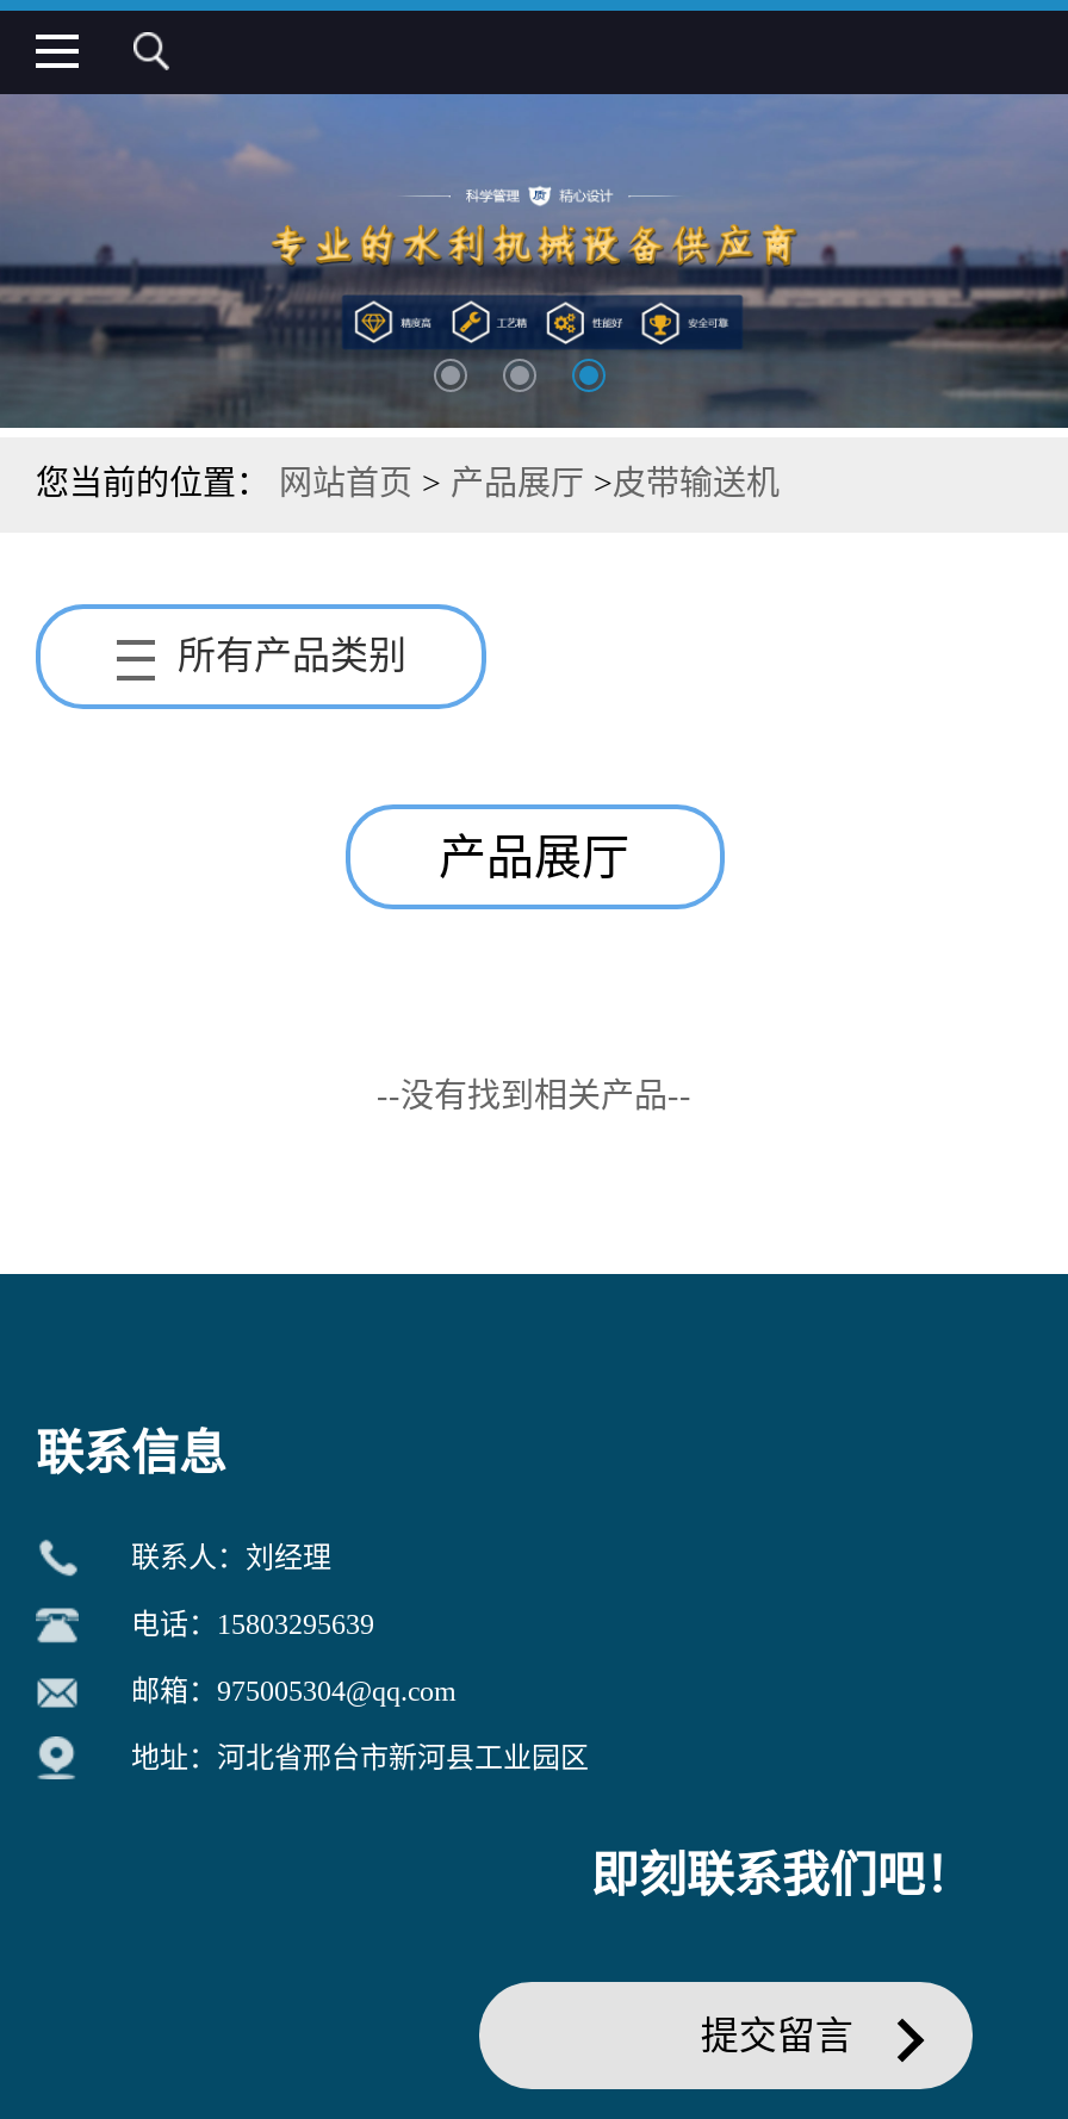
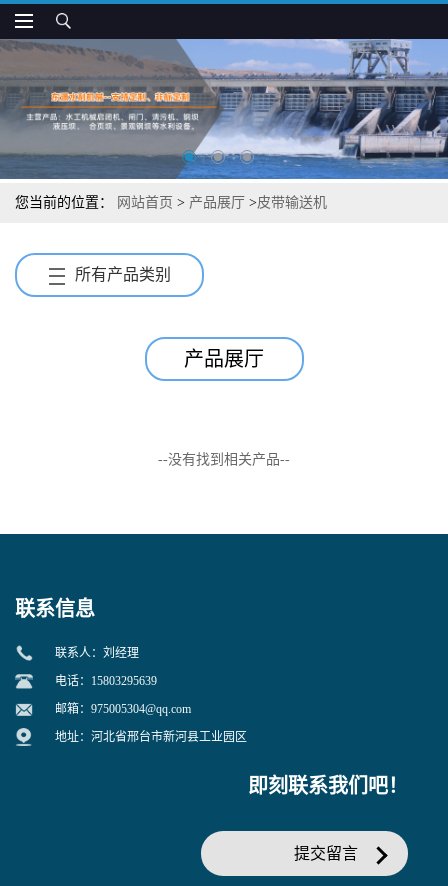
[7,94,1061,430] [image] -> [3,39,445,180] [image]

